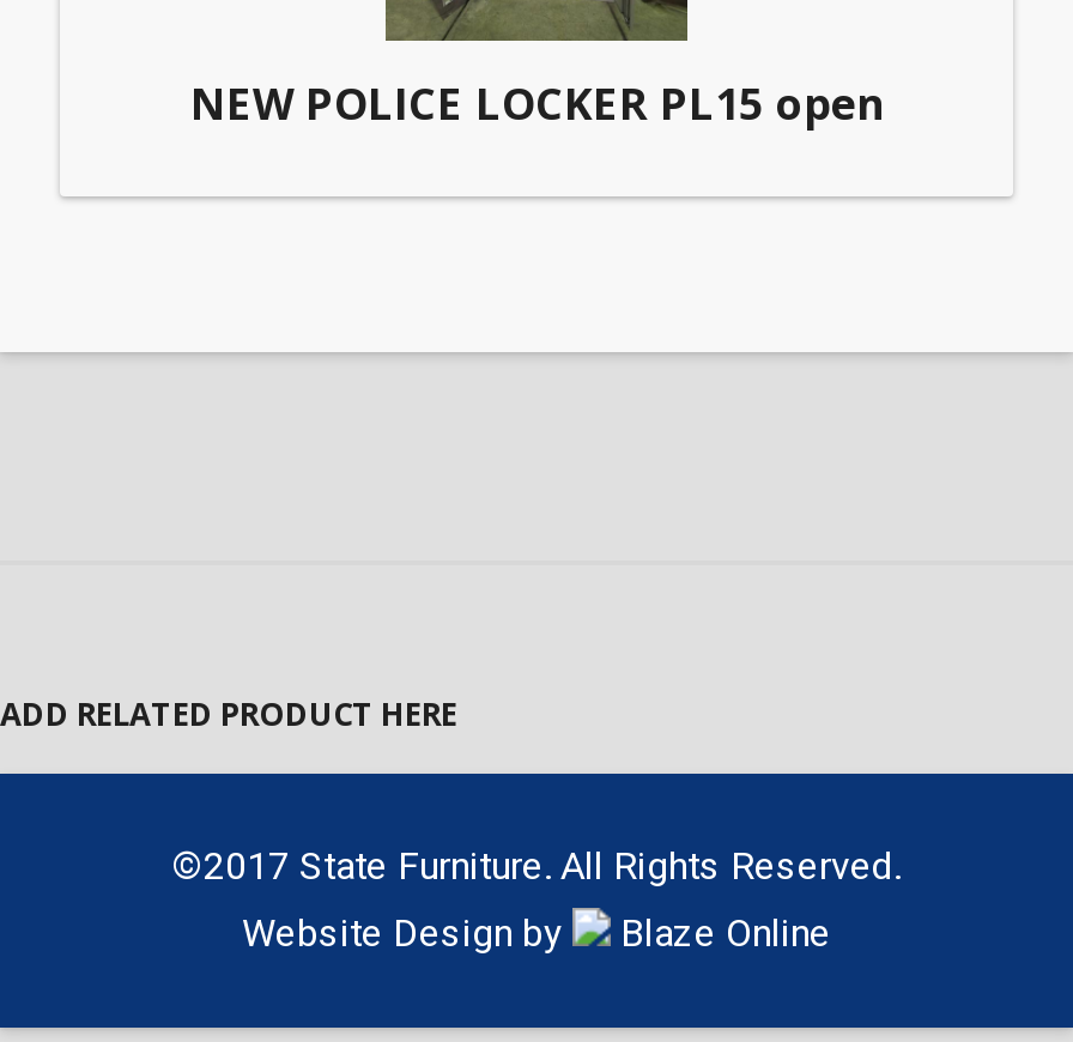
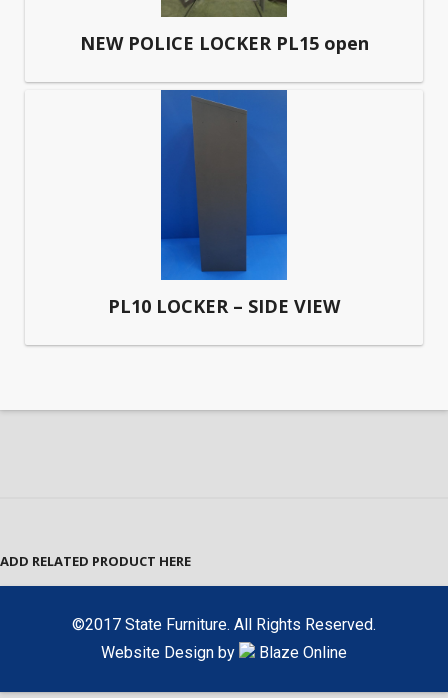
none -> [108,89,340,318] [image] | PL10 LOCKER – SIDE VIEW

